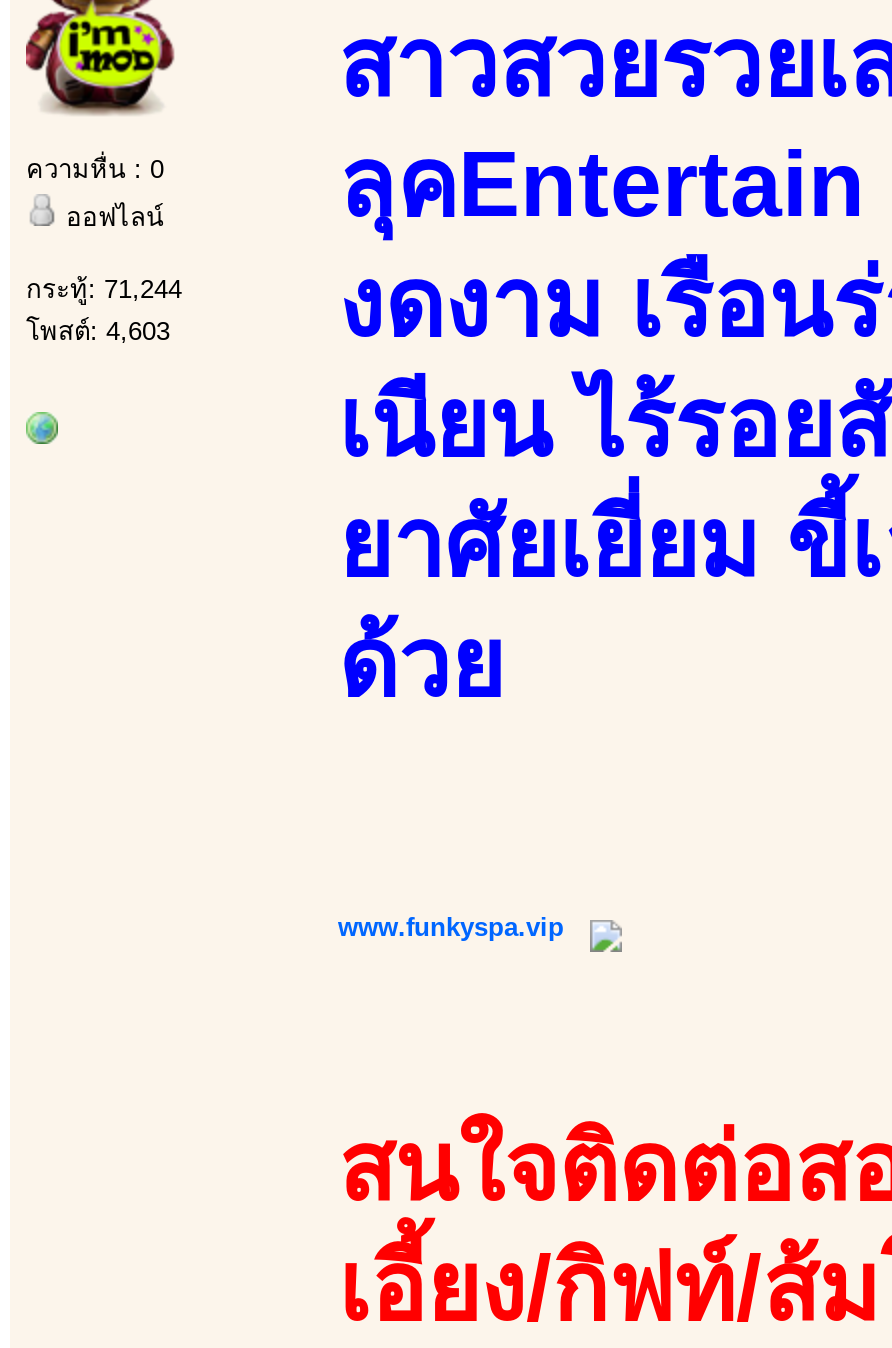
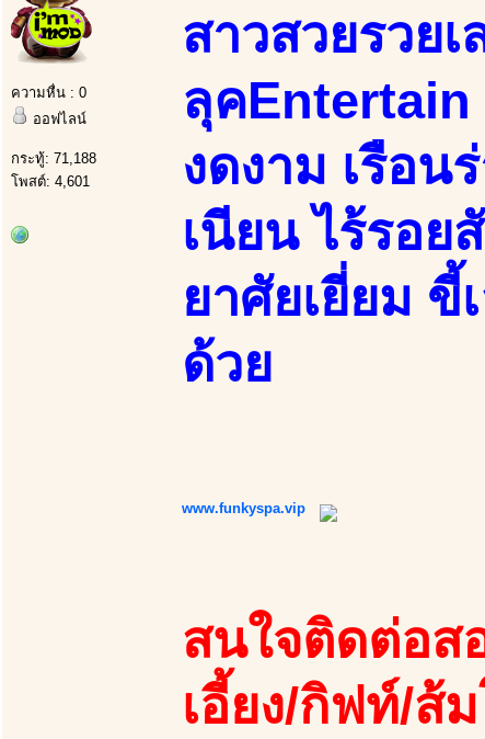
[26,273,182,303] กระทู้: 71,244 -> [11,150,96,166] กระทู้: 71,188
[26,315,170,345] โพสต์: 4,603 -> [11,173,90,189] โพสต์: 4,601

